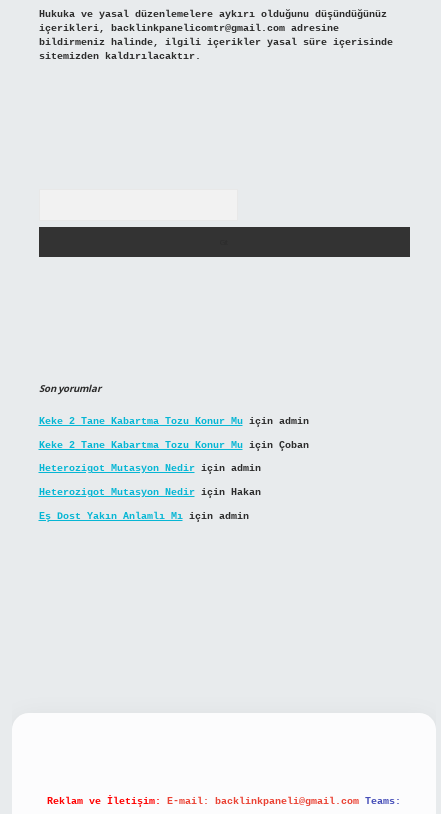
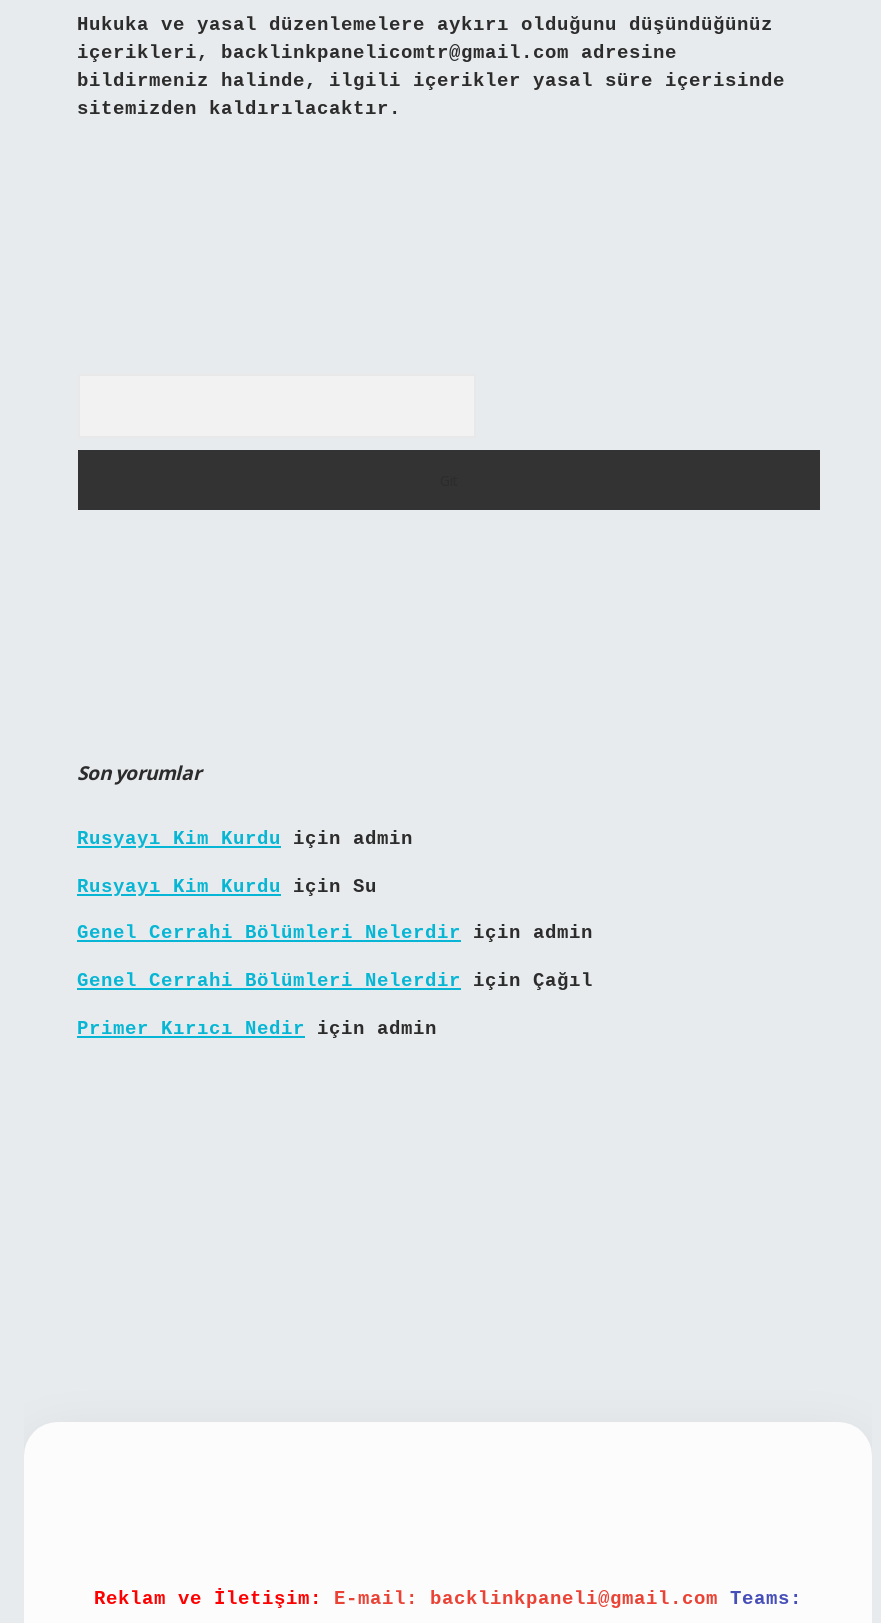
[38,416,308,427] Keke 2 Tane Kabartma Tozu Konur Mu için admin -> [77,828,413,850] Rusyayı Kim Kurdu için admin
[38,440,308,451] Keke 2 Tane Kabartma Tozu Konur Mu için Çoban -> [77,876,377,898] Rusyayı Kim Kurdu için Su
[38,463,260,474] Heterozigot Mutasyon Nedir için admin -> [77,923,593,945] Genel Cerrahi Bölümleri Nelerdir için admin
[38,487,260,498] Heterozigot Mutasyon Nedir için Hakan -> [77,970,593,992] Genel Cerrahi Bölümleri Nelerdir için Çağıl
[38,510,248,521] Eş Dost Yakın Anlamlı Mı için admin -> [77,1017,437,1039] Primer Kırıcı Nedir için admin

